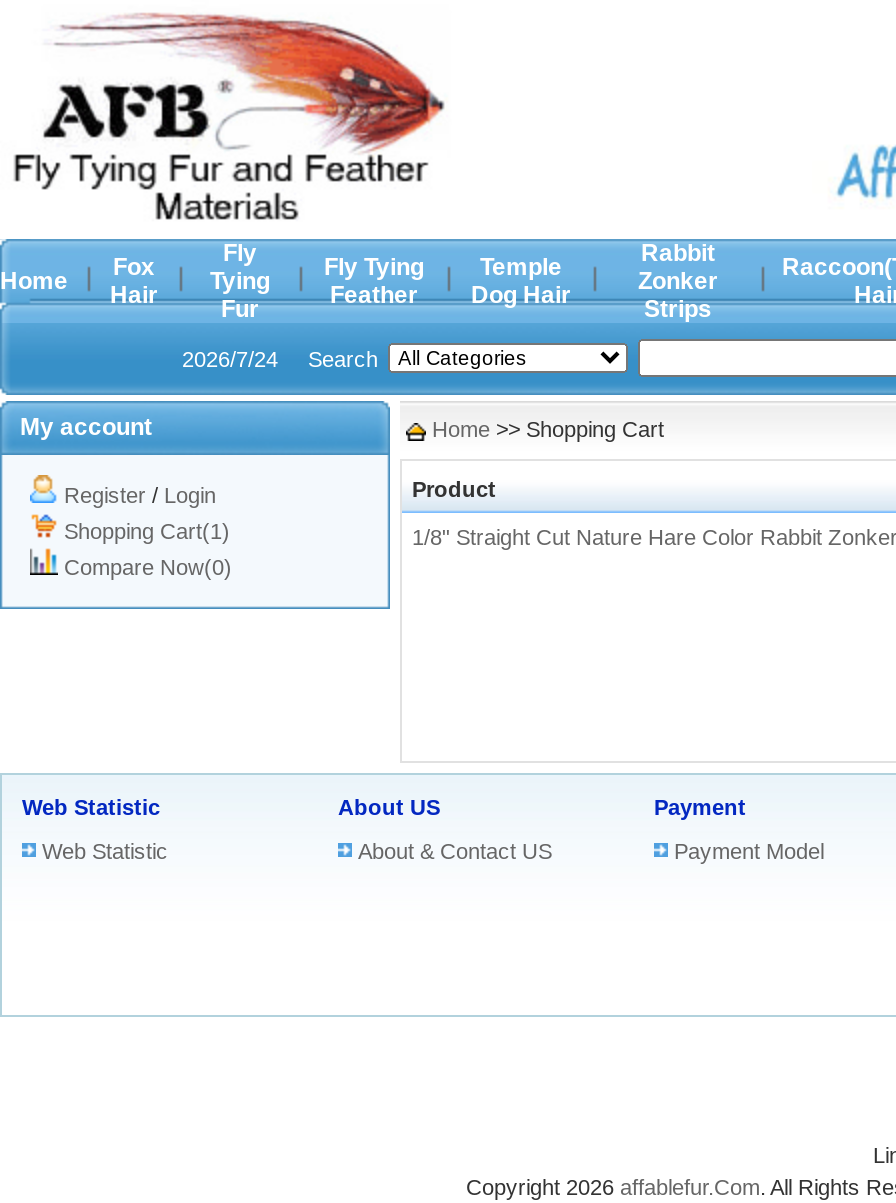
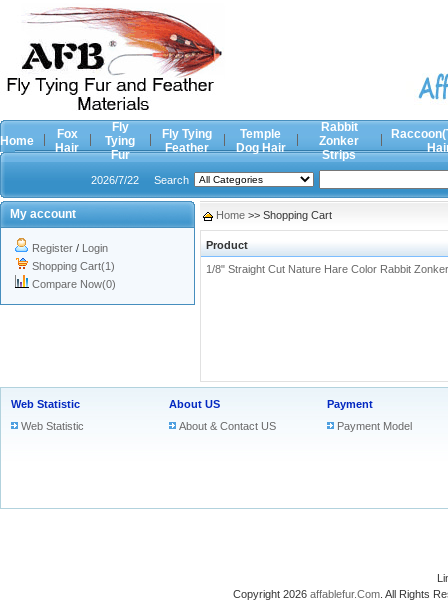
[182,347,378,371] 2026/7/24 Search -> [91,174,189,186] 2026/7/22 Search

